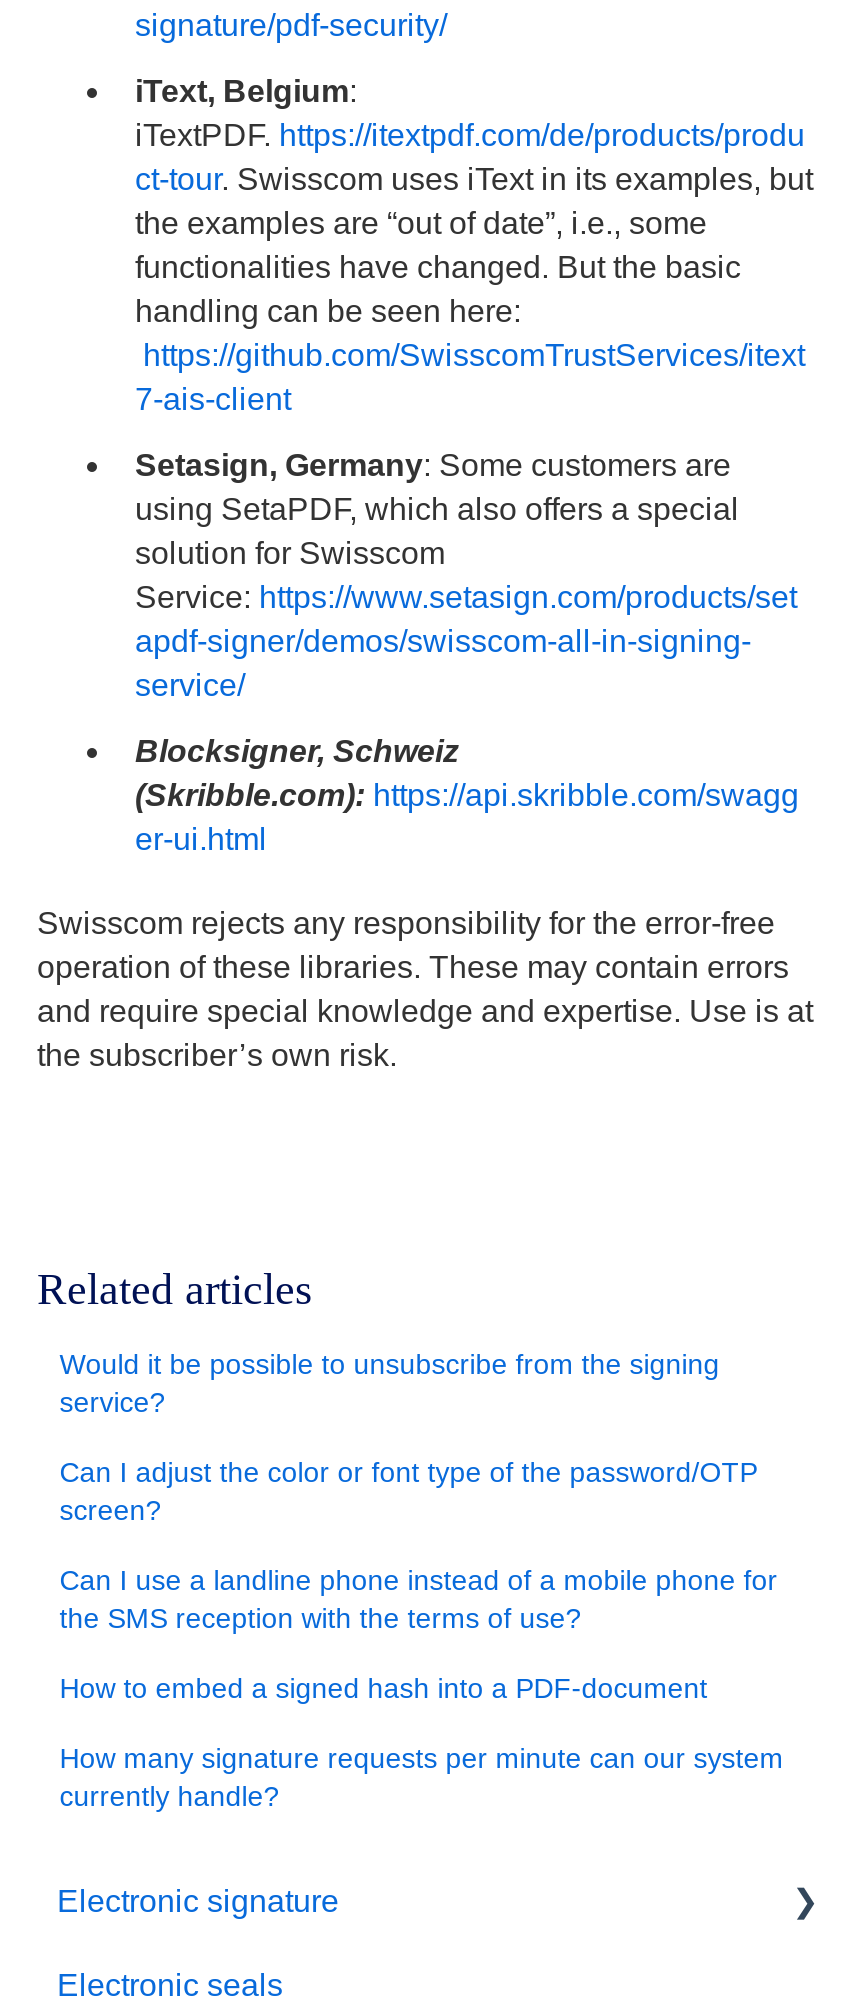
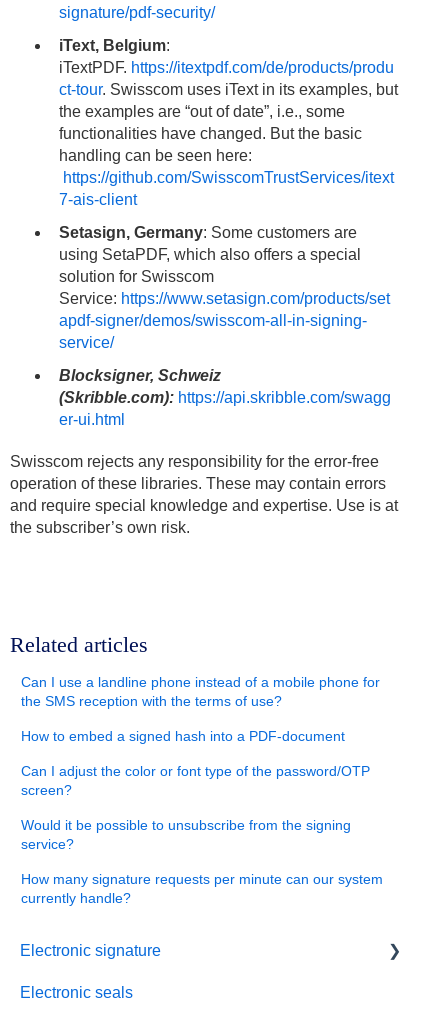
moved [59,1348,757,1526] -> [21,763,370,852]: Can I adjust the color or font type of the password/OTP | screen? | Would it be possible to unsubscribe from the signing | service?
moved [59,1564,777,1704] -> [21,674,380,744]: Can I use a landline phone instead of a mobile phone for | the SMS reception with the terms of use? | How to embed a signed hash into a PDF-document

